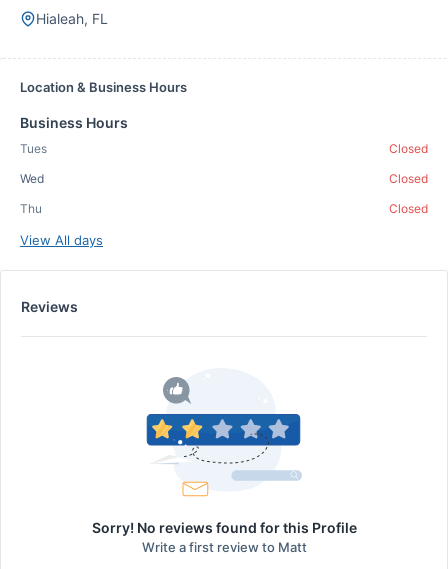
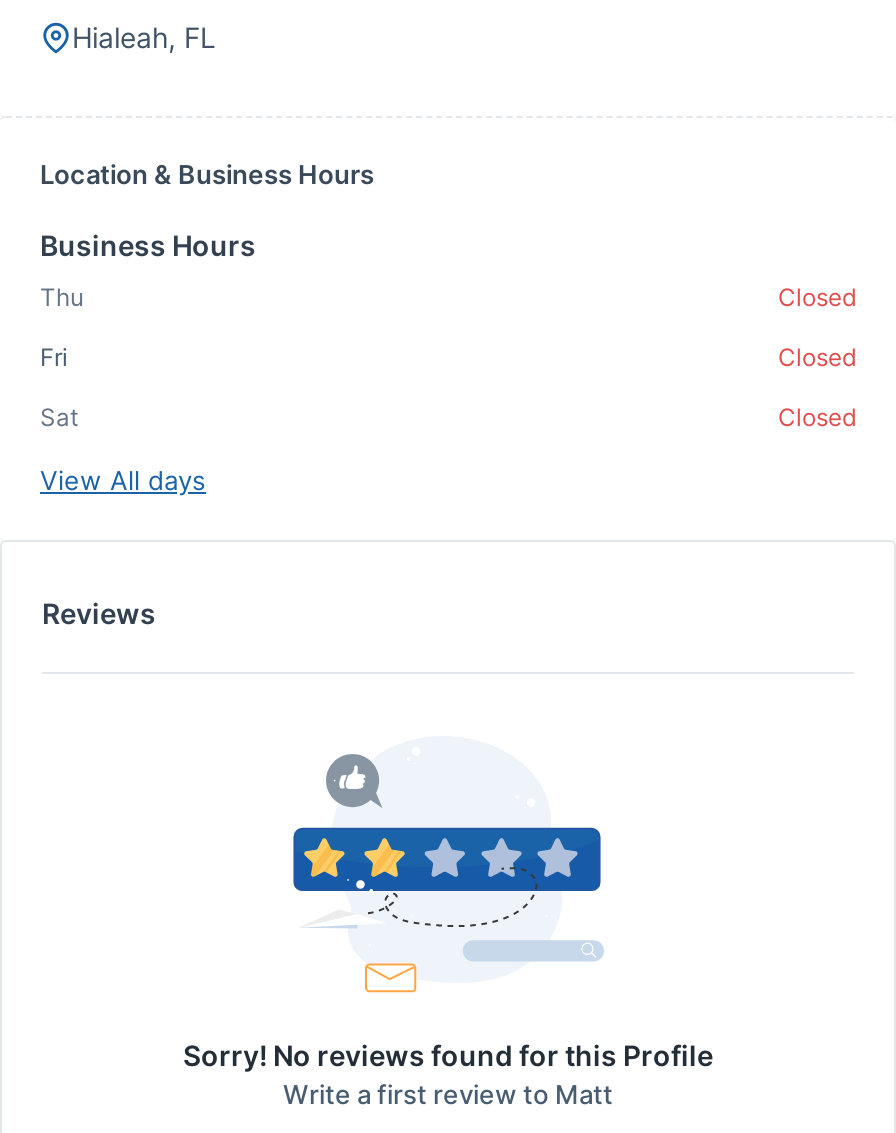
[20,141,47,156] Tues -> none
[20,171,44,186] Wed -> [40,342,68,372] Fri
moved [20,201,42,216] -> [40,282,84,312]: Thu
none -> [40,402,78,432] Sat

